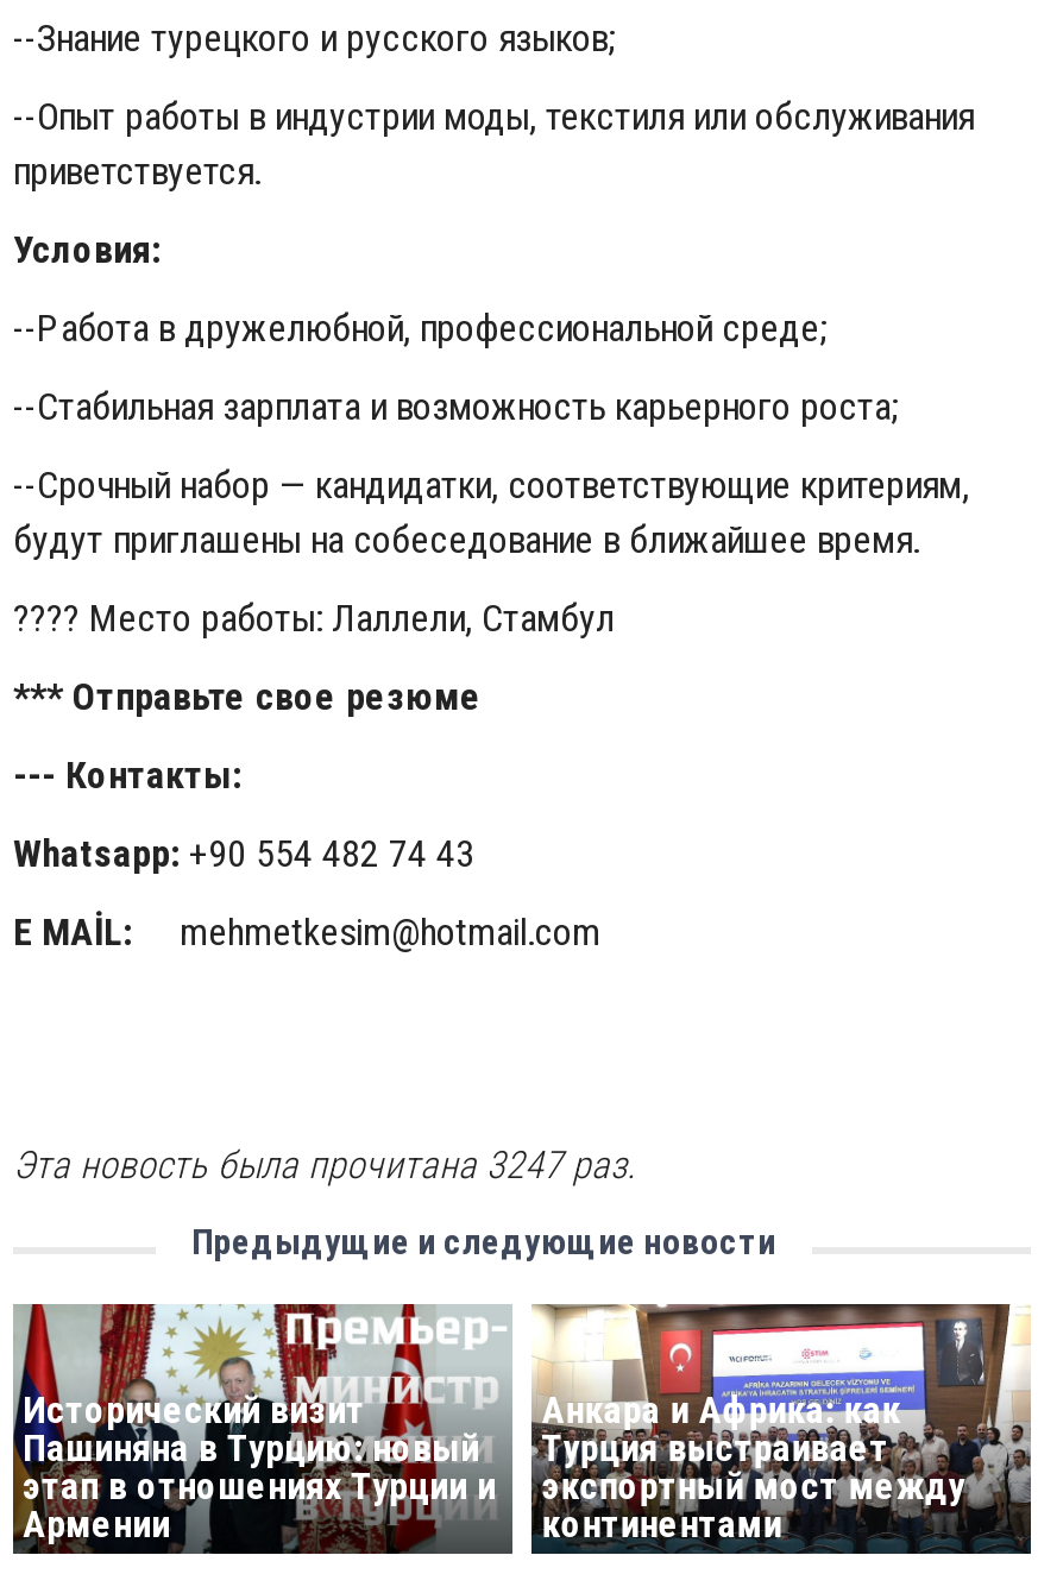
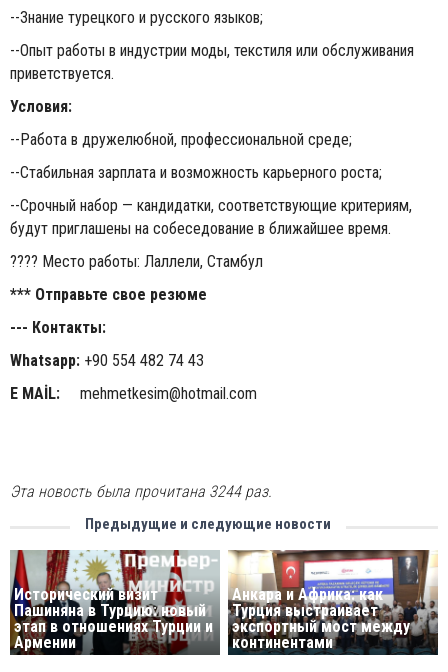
[13,1143,636,1188] Эта новость была прочитана 3247 раз. -> [10,482,272,501] Эта новость была прочитана 3244 раз.

